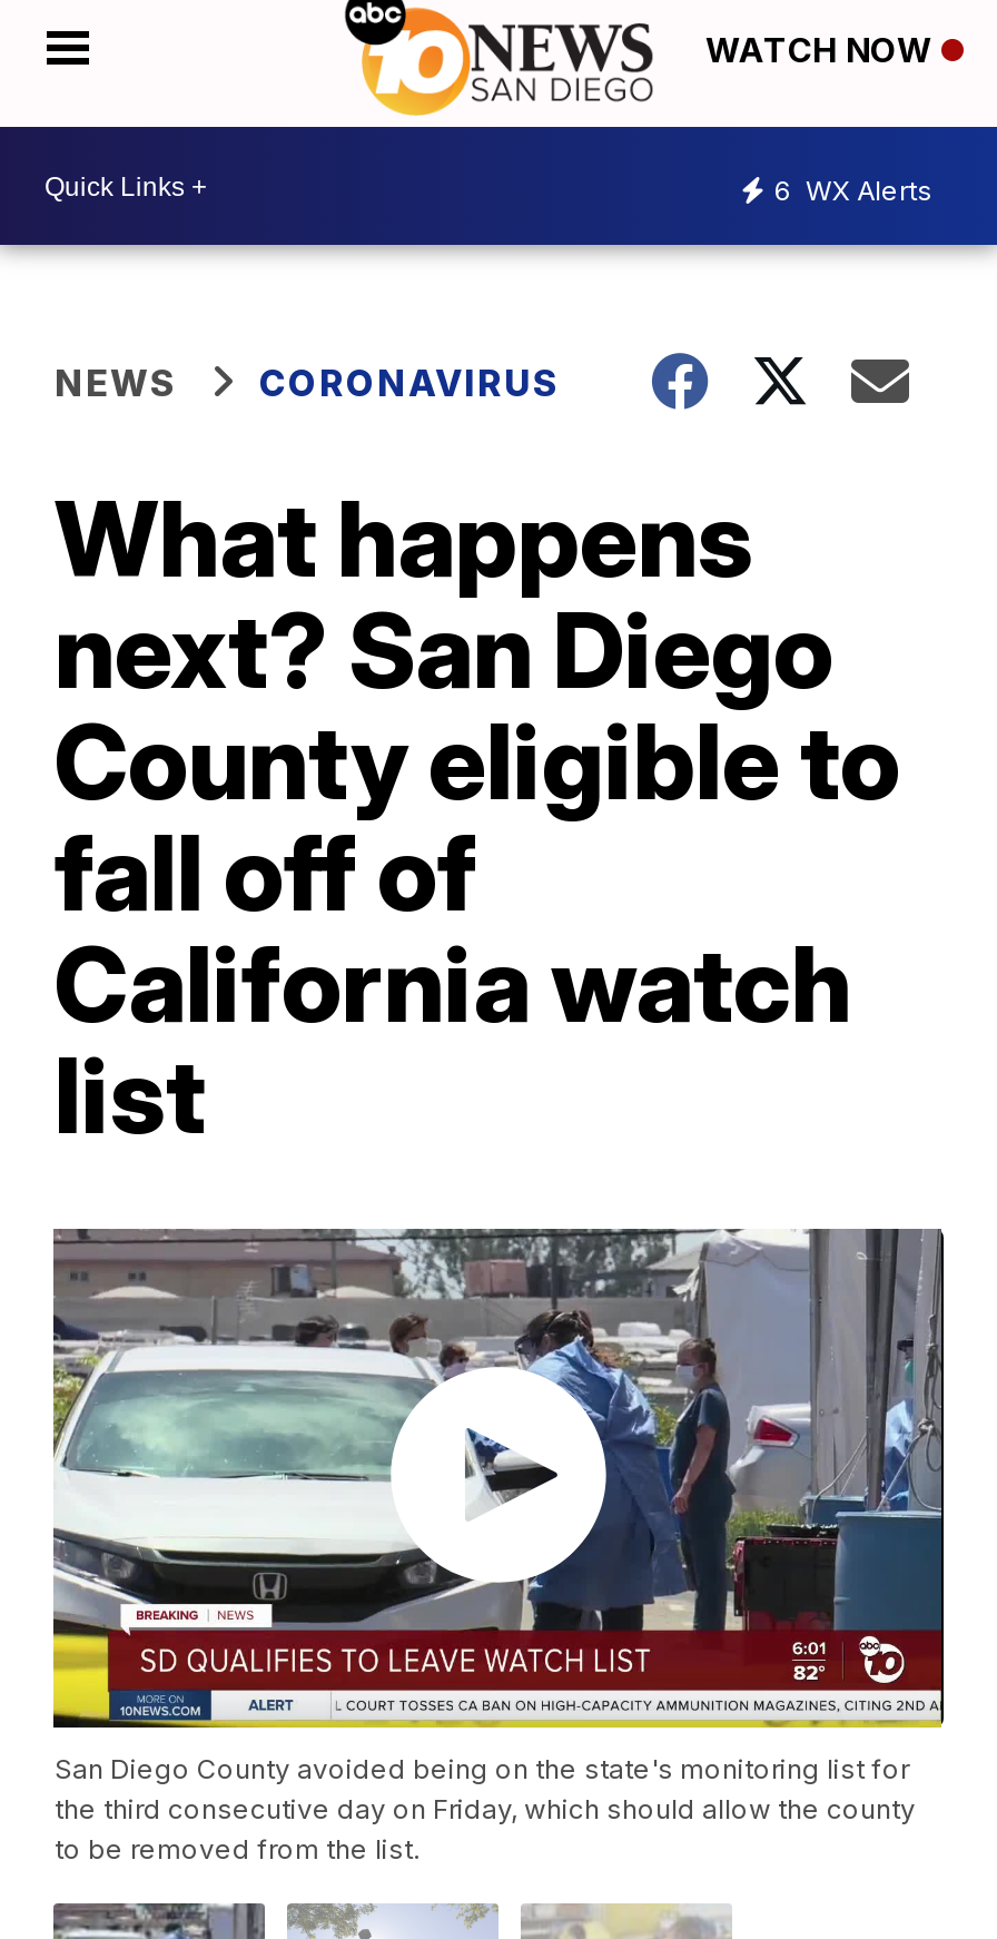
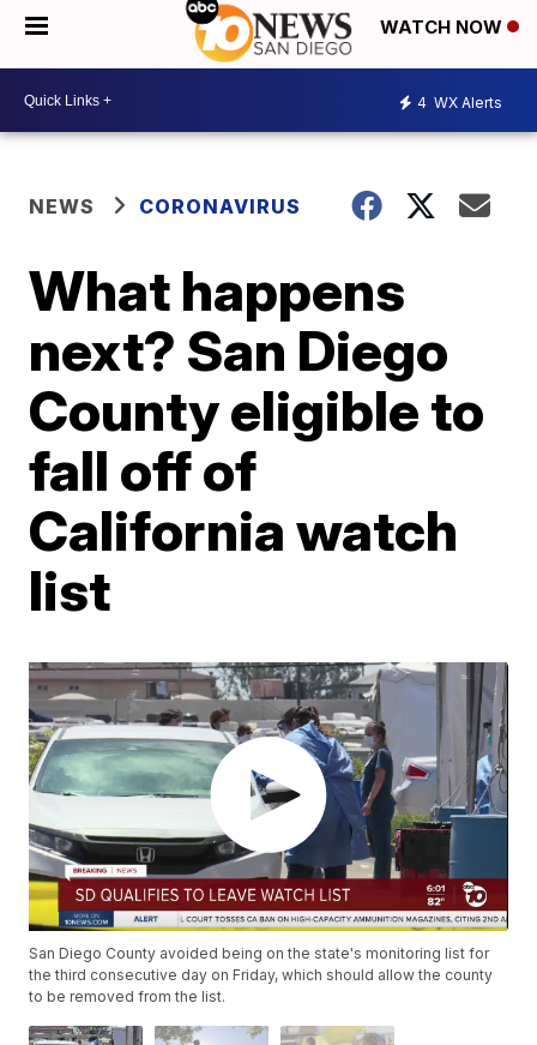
[774,173,932,206] 6 WX Alerts -> [417,93,502,111] 4 WX Alerts

